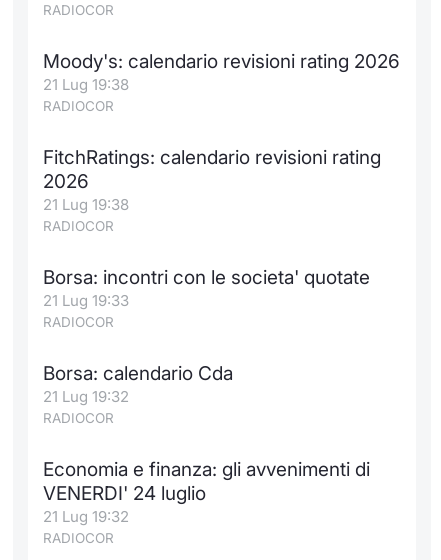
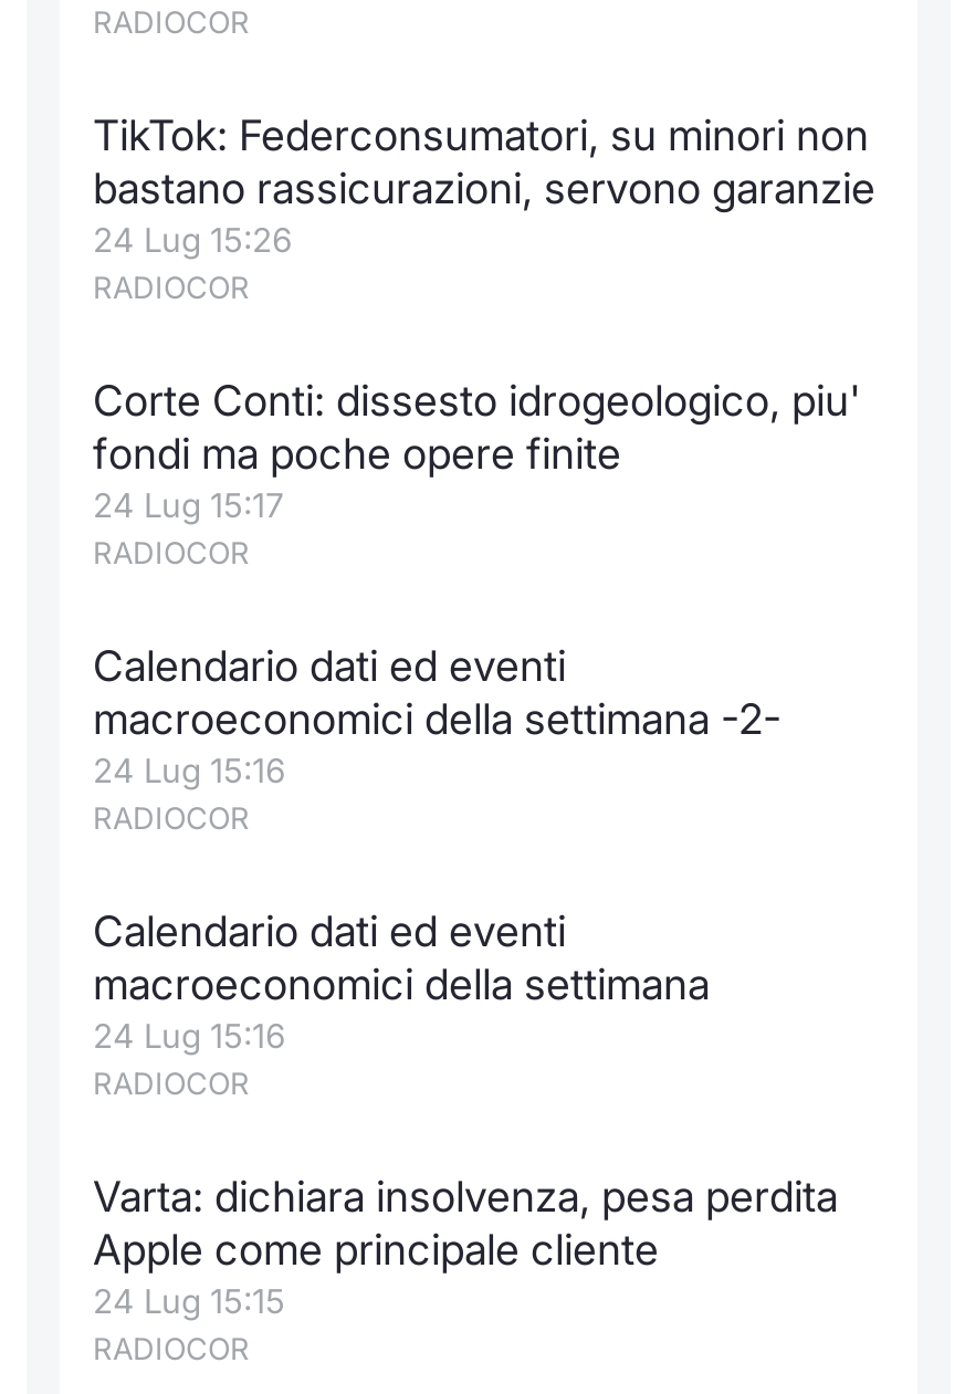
[43,50,400,94] Moody's: calendario revisioni rating 2026 | 21 Lug 19:38 -> [93,111,875,261] TikTok: Federconsumatori, su minori non | bastano rassicurazioni, servono garanzie | 24 Lug 15:26
[43,146,381,214] FitchRatings: calendario revisioni rating | 2026 | 21 Lug 19:38 -> [93,376,860,526] Corte Conti: dissesto idrogeologico, piu' | fondi ma poche opere finite | 24 Lug 15:17
[43,266,370,310] Borsa: incontri con le societa' quotate | 21 Lug 19:33 -> [93,641,783,792] Calendario dati ed eventi | macroeconomici della settimana -2- | 24 Lug 15:16
[43,362,233,406] Borsa: calendario Cda | 21 Lug 19:32 -> [93,906,710,1057] Calendario dati ed eventi | macroeconomici della settimana | 24 Lug 15:16
[43,458,370,526] Economia e finanza: gli avvenimenti di | VENERDI' 24 luglio | 21 Lug 19:32 -> [93,1172,838,1322] Varta: dichiara insolvenza, pesa perdita | Apple come principale cliente | 24 Lug 15:15

